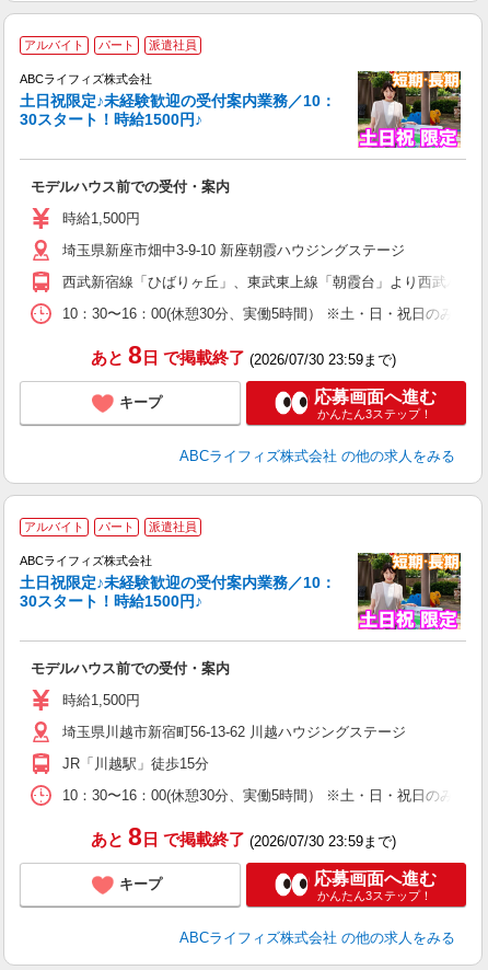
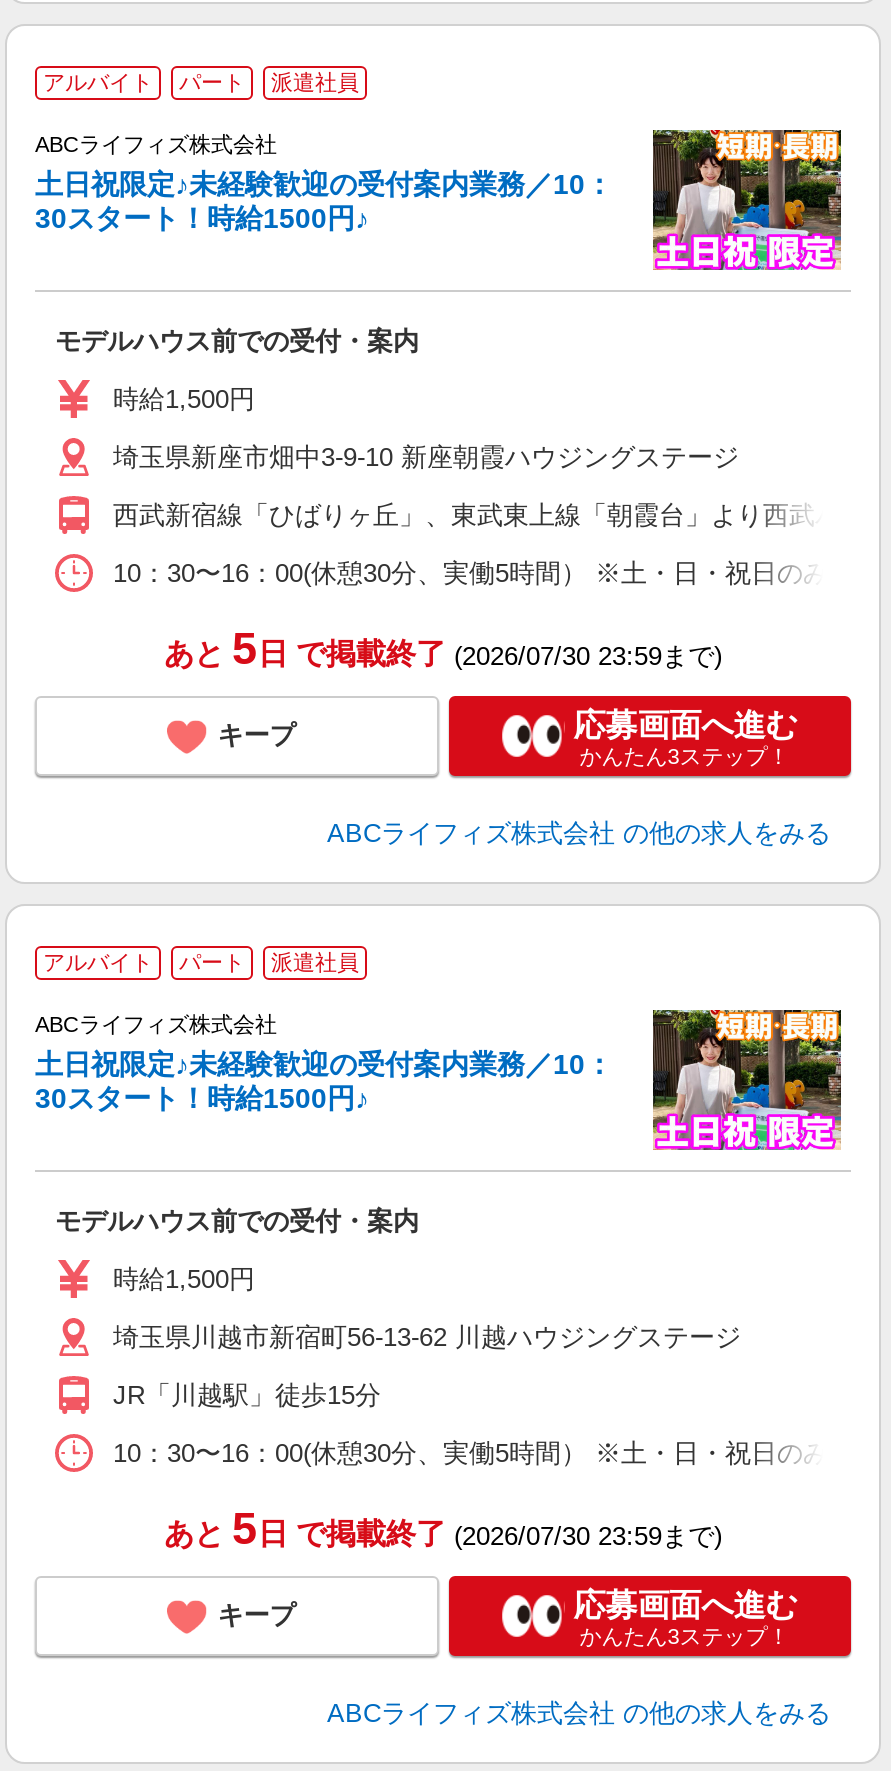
[90,342,396,369] あと 8日 で掲載終了(2026/07/30 23:59まで) -> [164,624,722,674] あと 5日 で掲載終了(2026/07/30 23:59まで)
[90,824,396,851] あと 8日 で掲載終了(2026/07/30 23:59まで) -> [164,1504,722,1554] あと 5日 で掲載終了(2026/07/30 23:59まで)

